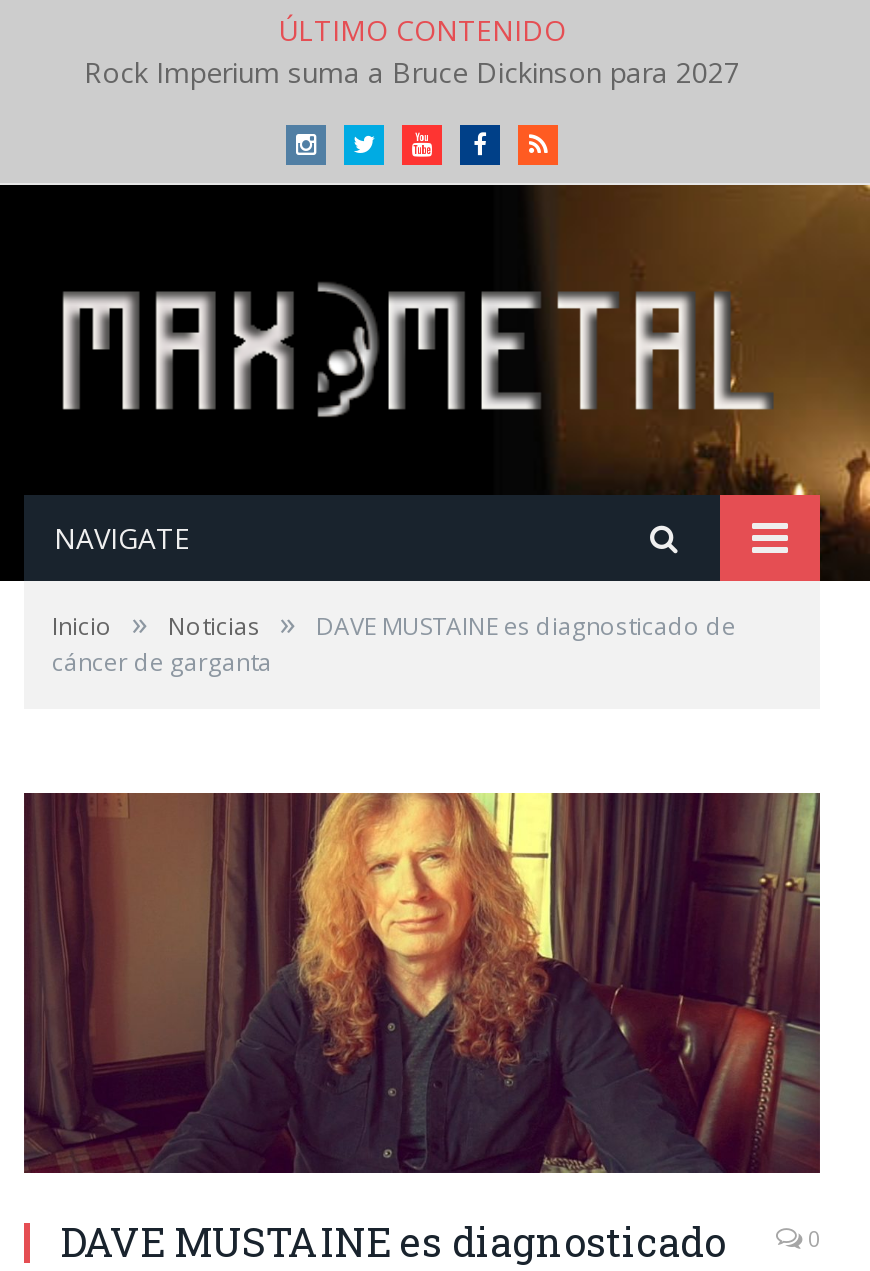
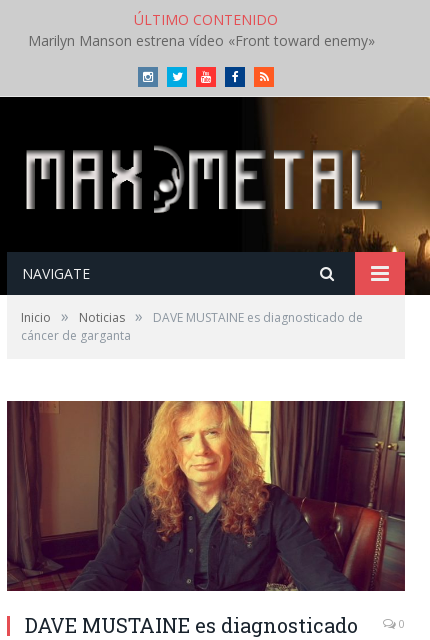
[84,53,740,91] Rock Imperium suma a Bruce Dickinson para 2027 -> [27,31,374,50] Marilyn Manson estrena vídeo «Front toward enemy»

